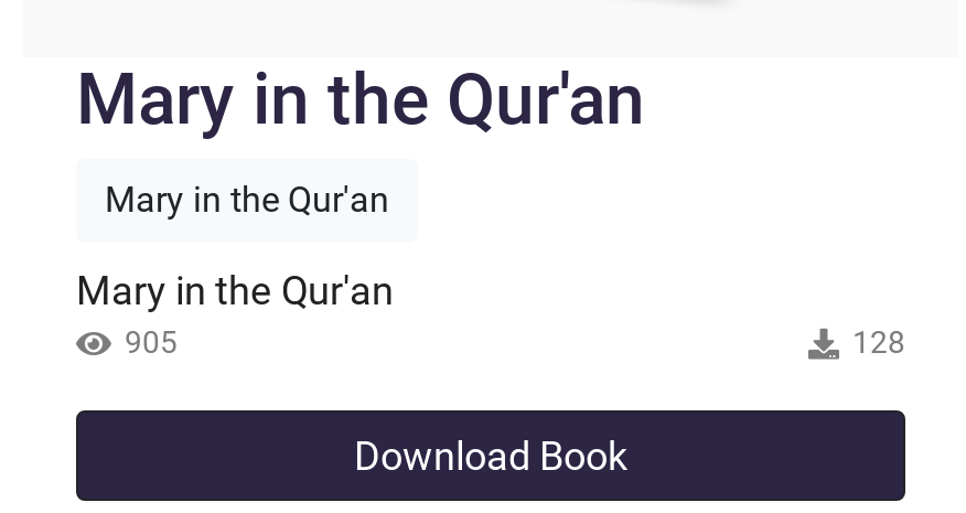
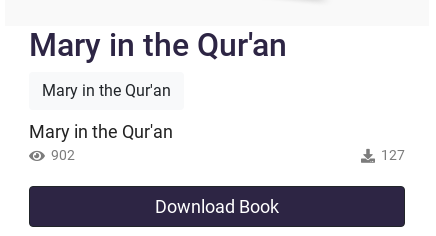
[125,324,178,360] 905 -> [51,147,75,163] 902
[852,324,905,360] 128 -> [381,147,405,163] 127

